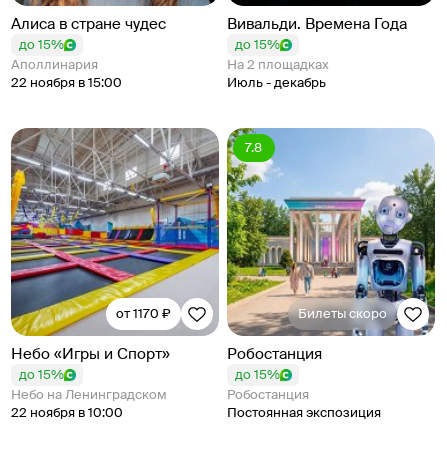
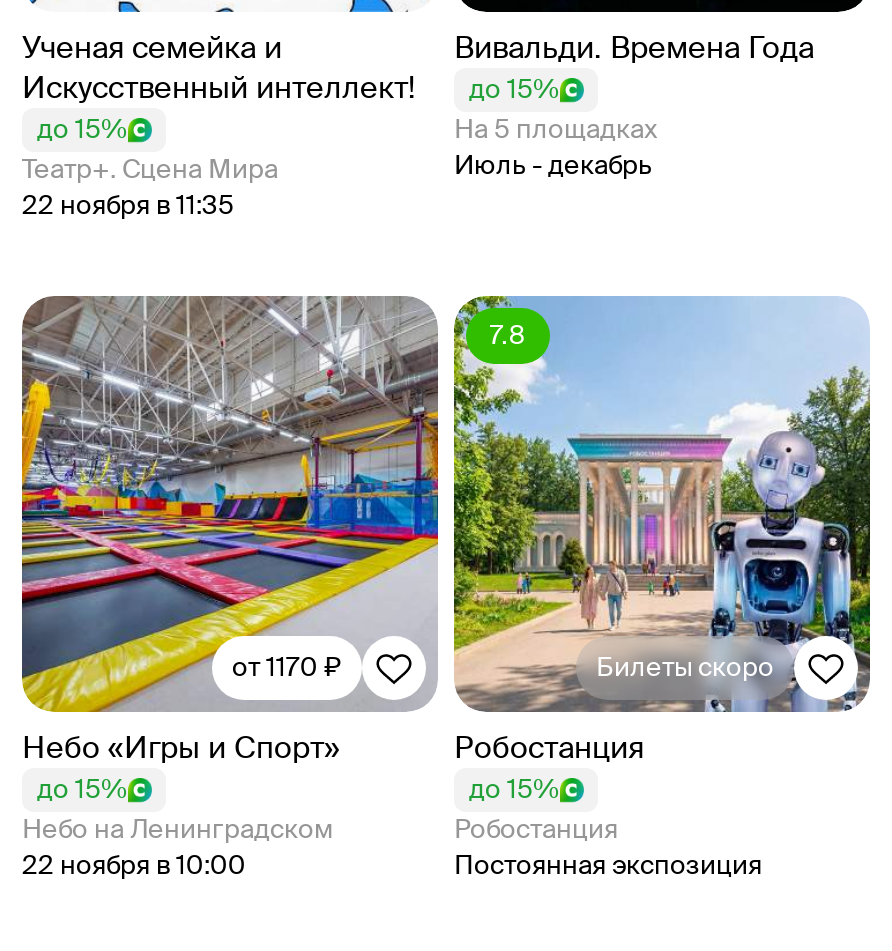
[11,14,166,34] Алиса в стране чудес -> [22,28,416,108] Ученая семейка и | Искусственный интеллект!
[11,56,122,91] Аполлинария | 22 ноября в 15:00 -> [22,152,278,222] Театр+. Сцена Мира | 22 ноября в 11:35
[227,56,329,73] На 2 площадках -> [454,112,658,146] На 5 площадках

